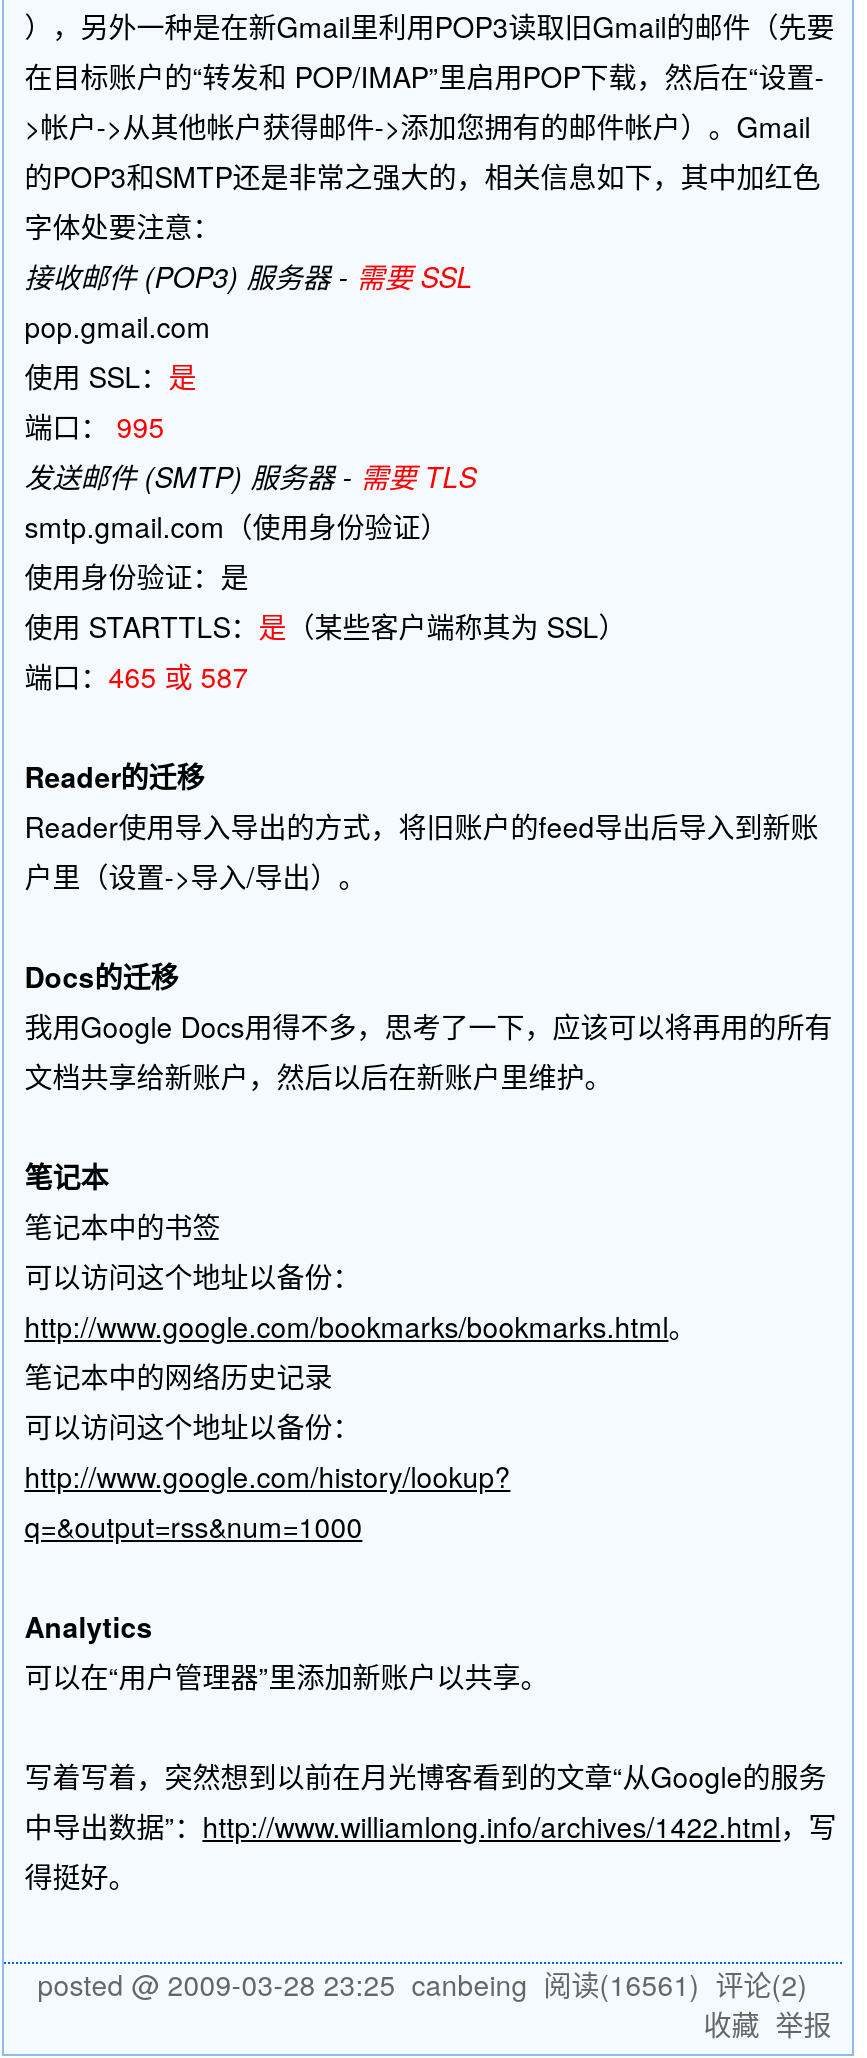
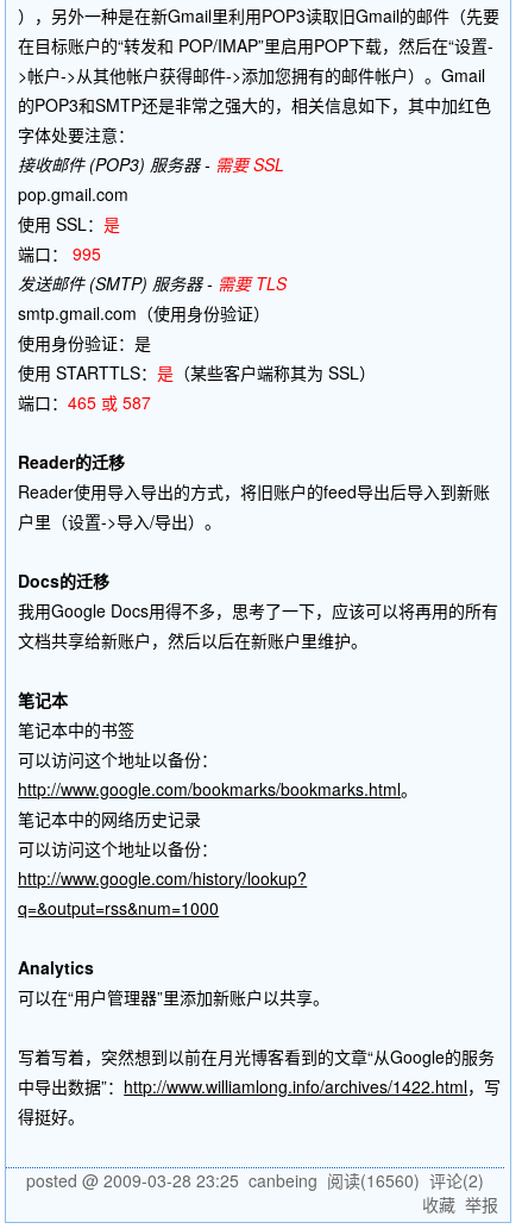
[38,1964,832,2004] posted @2009-03-28 23:25 canbeing阅读(16561) 评论(2) -> [26,1168,498,1192] posted @2009-03-28 23:25 canbeing阅读(16560) 评论(2)

